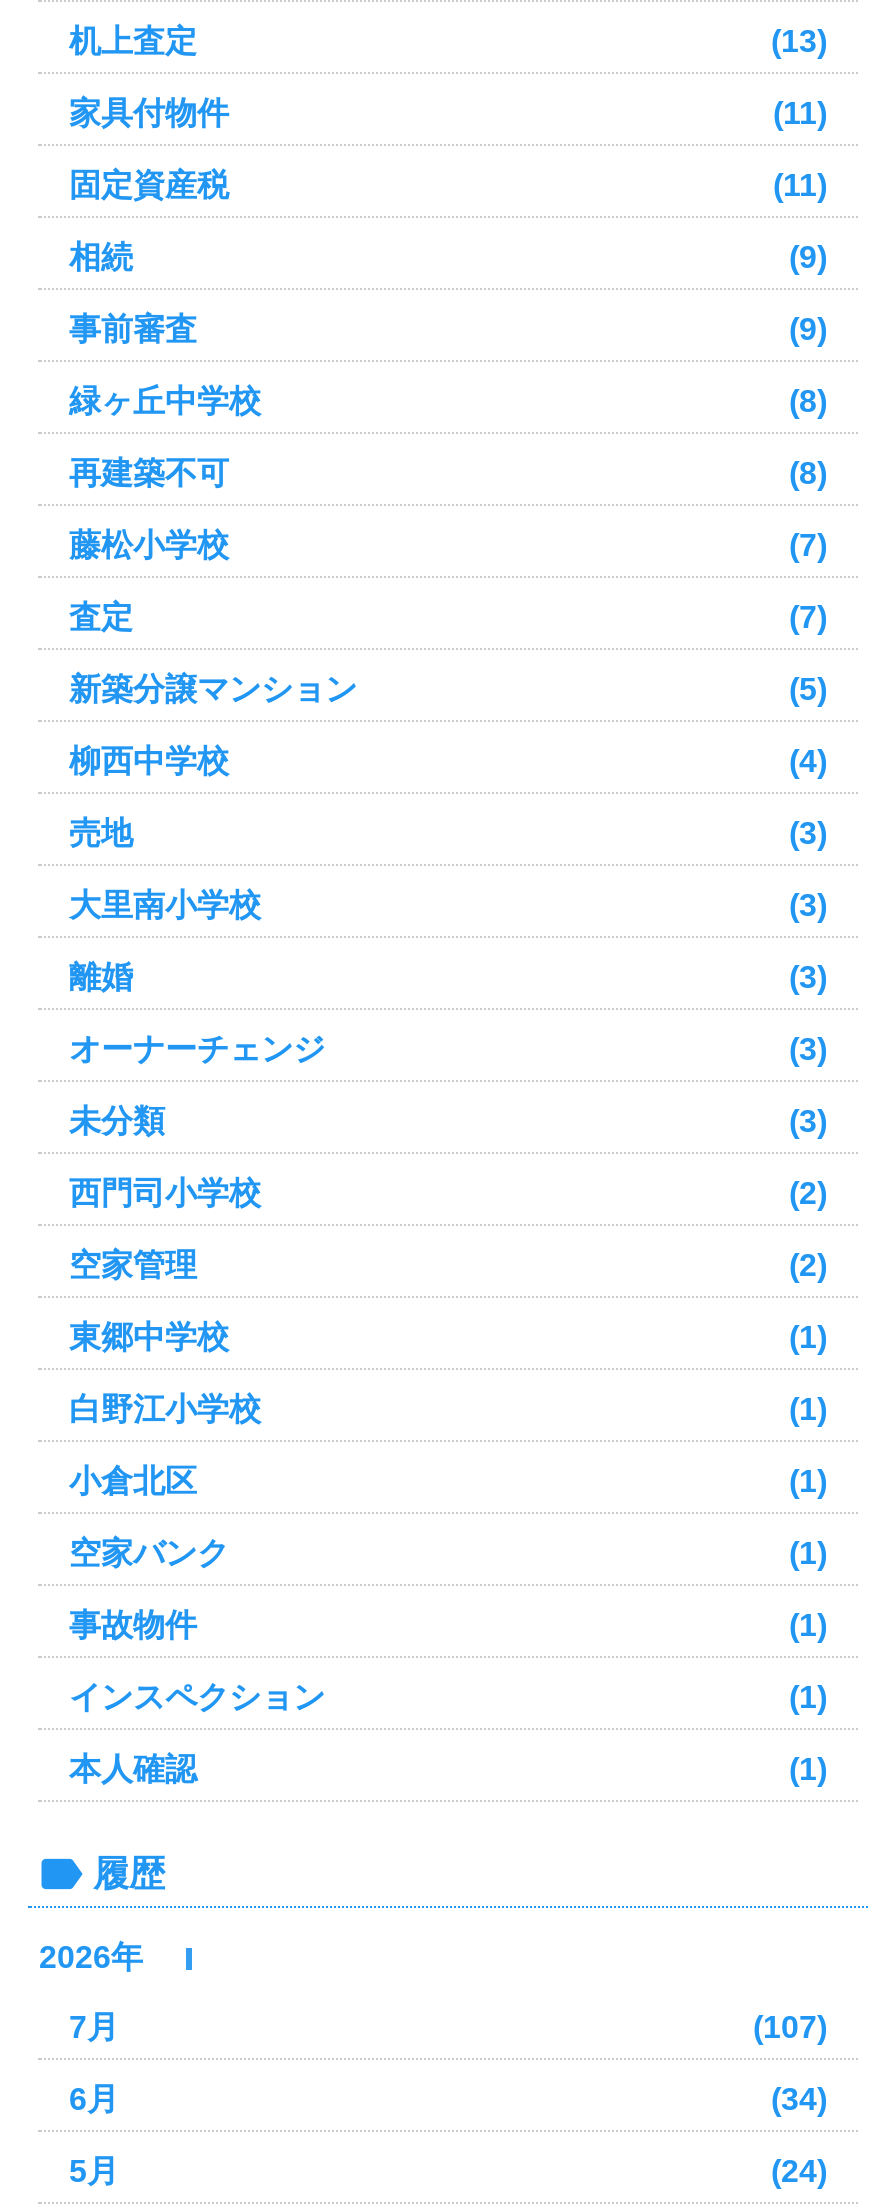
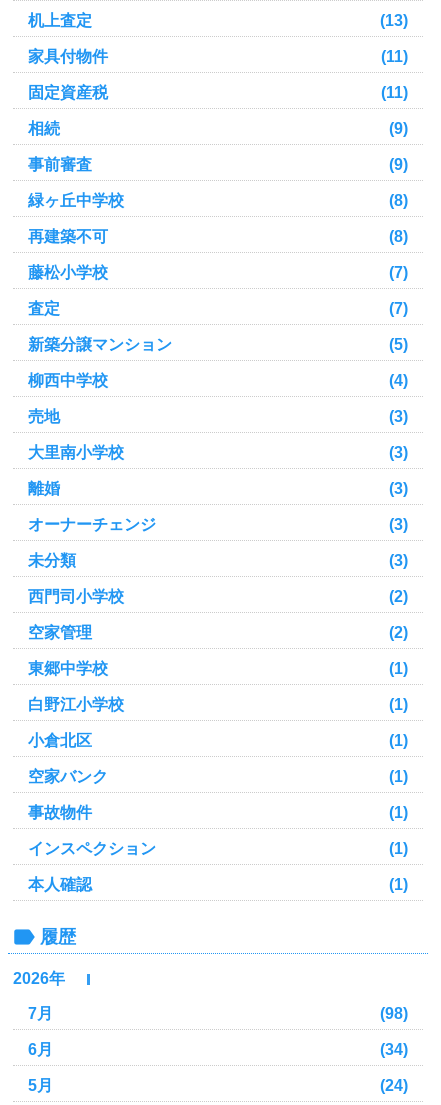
[753,2011,827,2045] (107) -> [379,1005,407,1022] (98)

